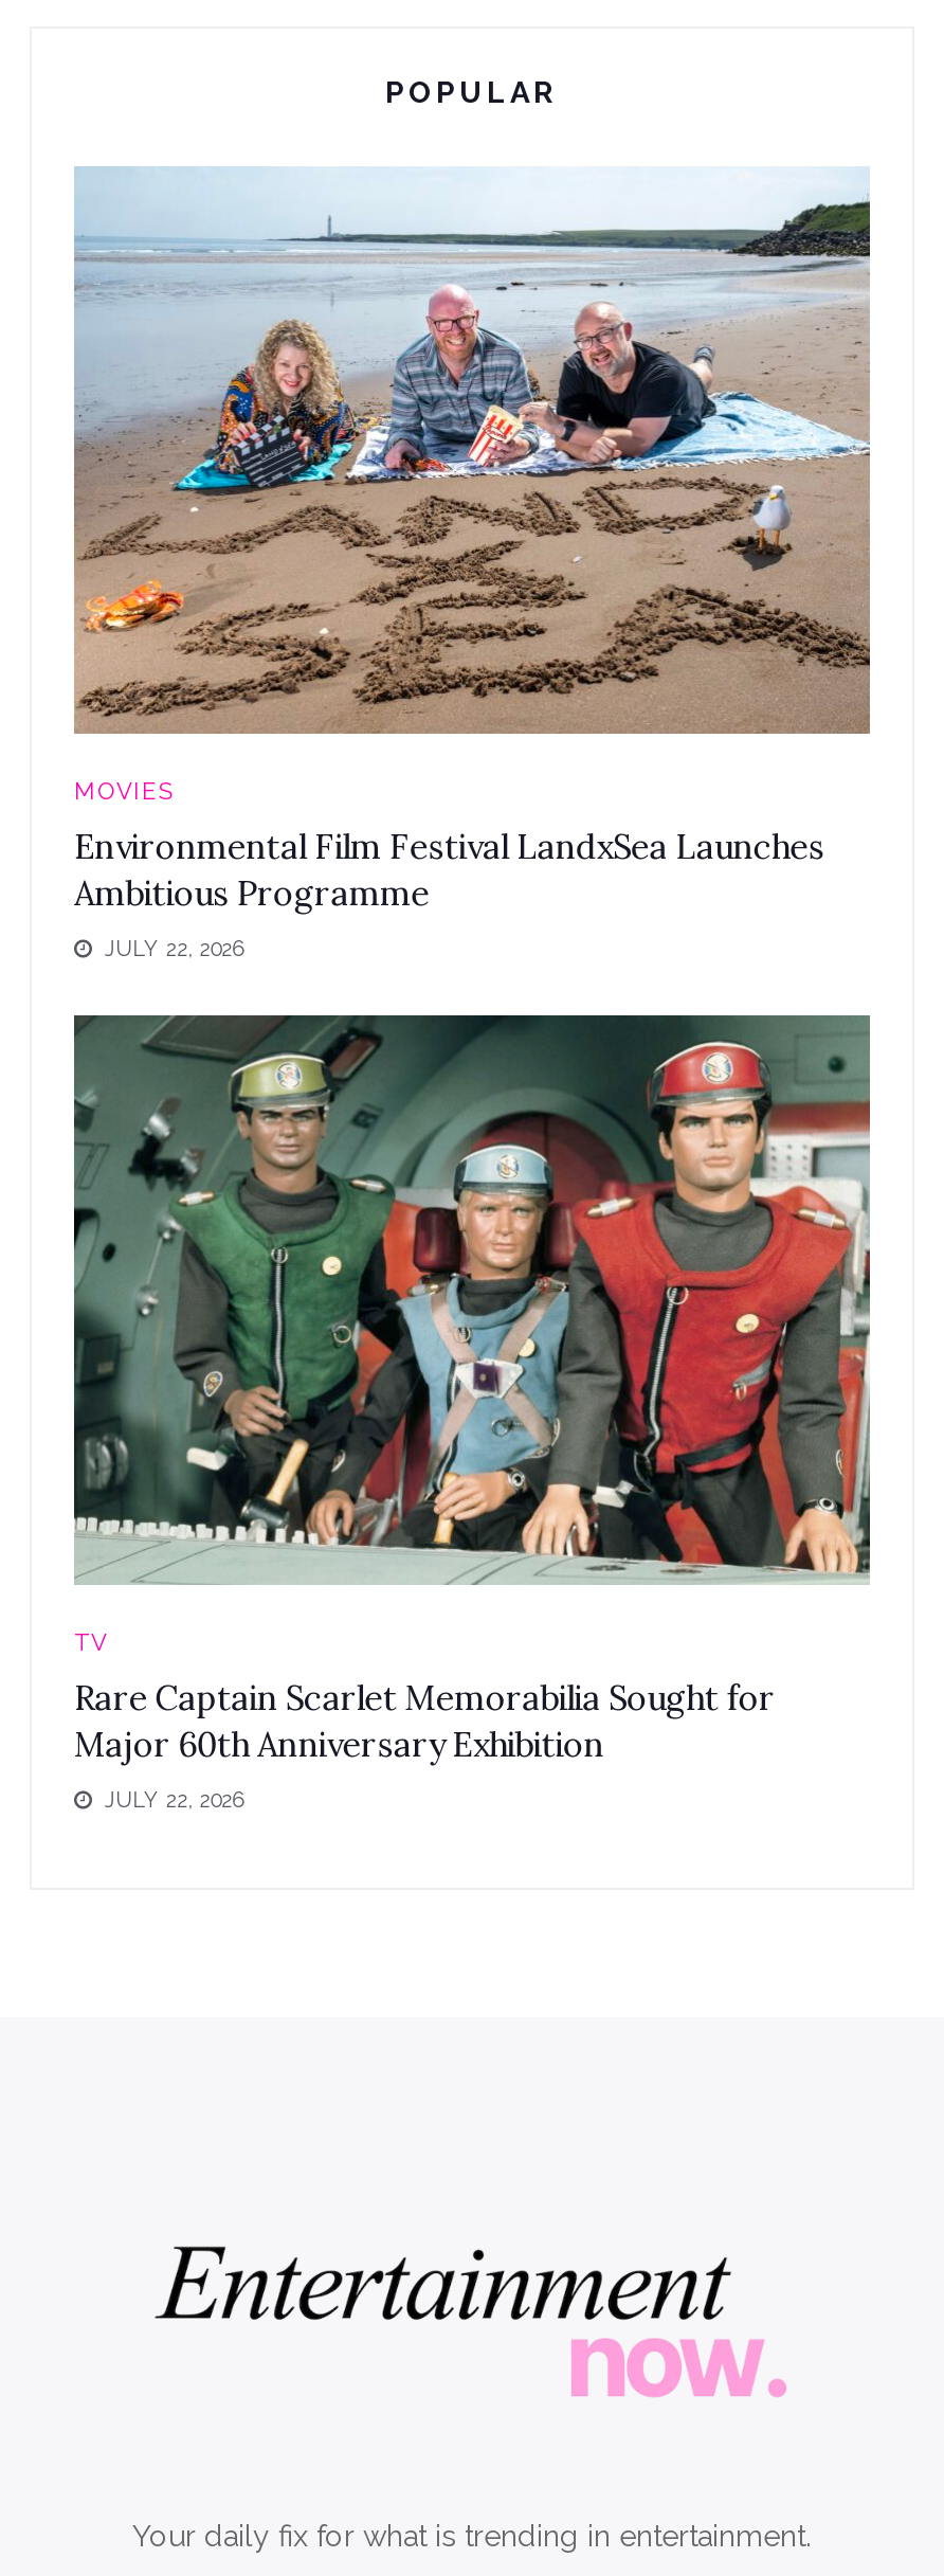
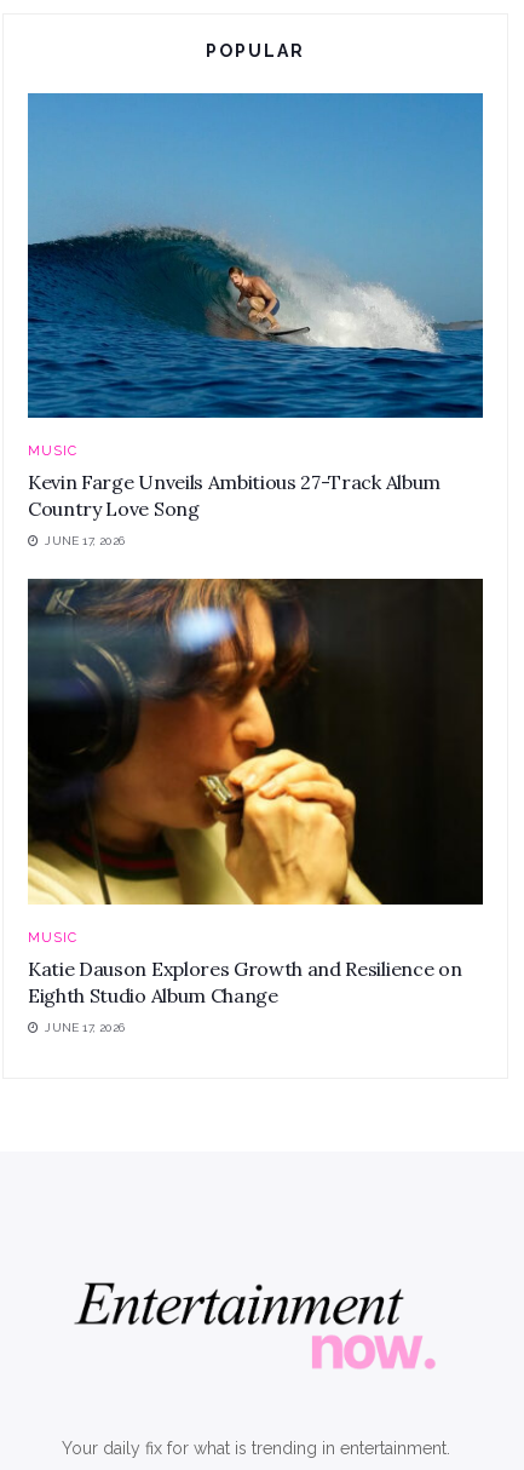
[72,166,872,914] [image] | MOVIES | Environmental Film Festival LandxSea Launches | Ambitious Programme -> [27,92,484,521] [image] | MUSIC | Kevin Farge Unveils Ambitious 27-Track Album | Country Love Song
[98,938,243,961] JULY 22, 2026 -> [41,534,125,548] JUNE 17, 2026
[72,1013,872,1765] [image] | TV | Rare Captain Scarlet Memorabilia Sought for | Major 60th Anniversary Exhibition -> [27,578,484,1008] [image] | MUSIC | Katie Dauson Explores Growth and Resilience on | Eighth Studio Album Change
[98,1789,243,1812] JULY 22, 2026 -> [41,1021,125,1034] JUNE 17, 2026

